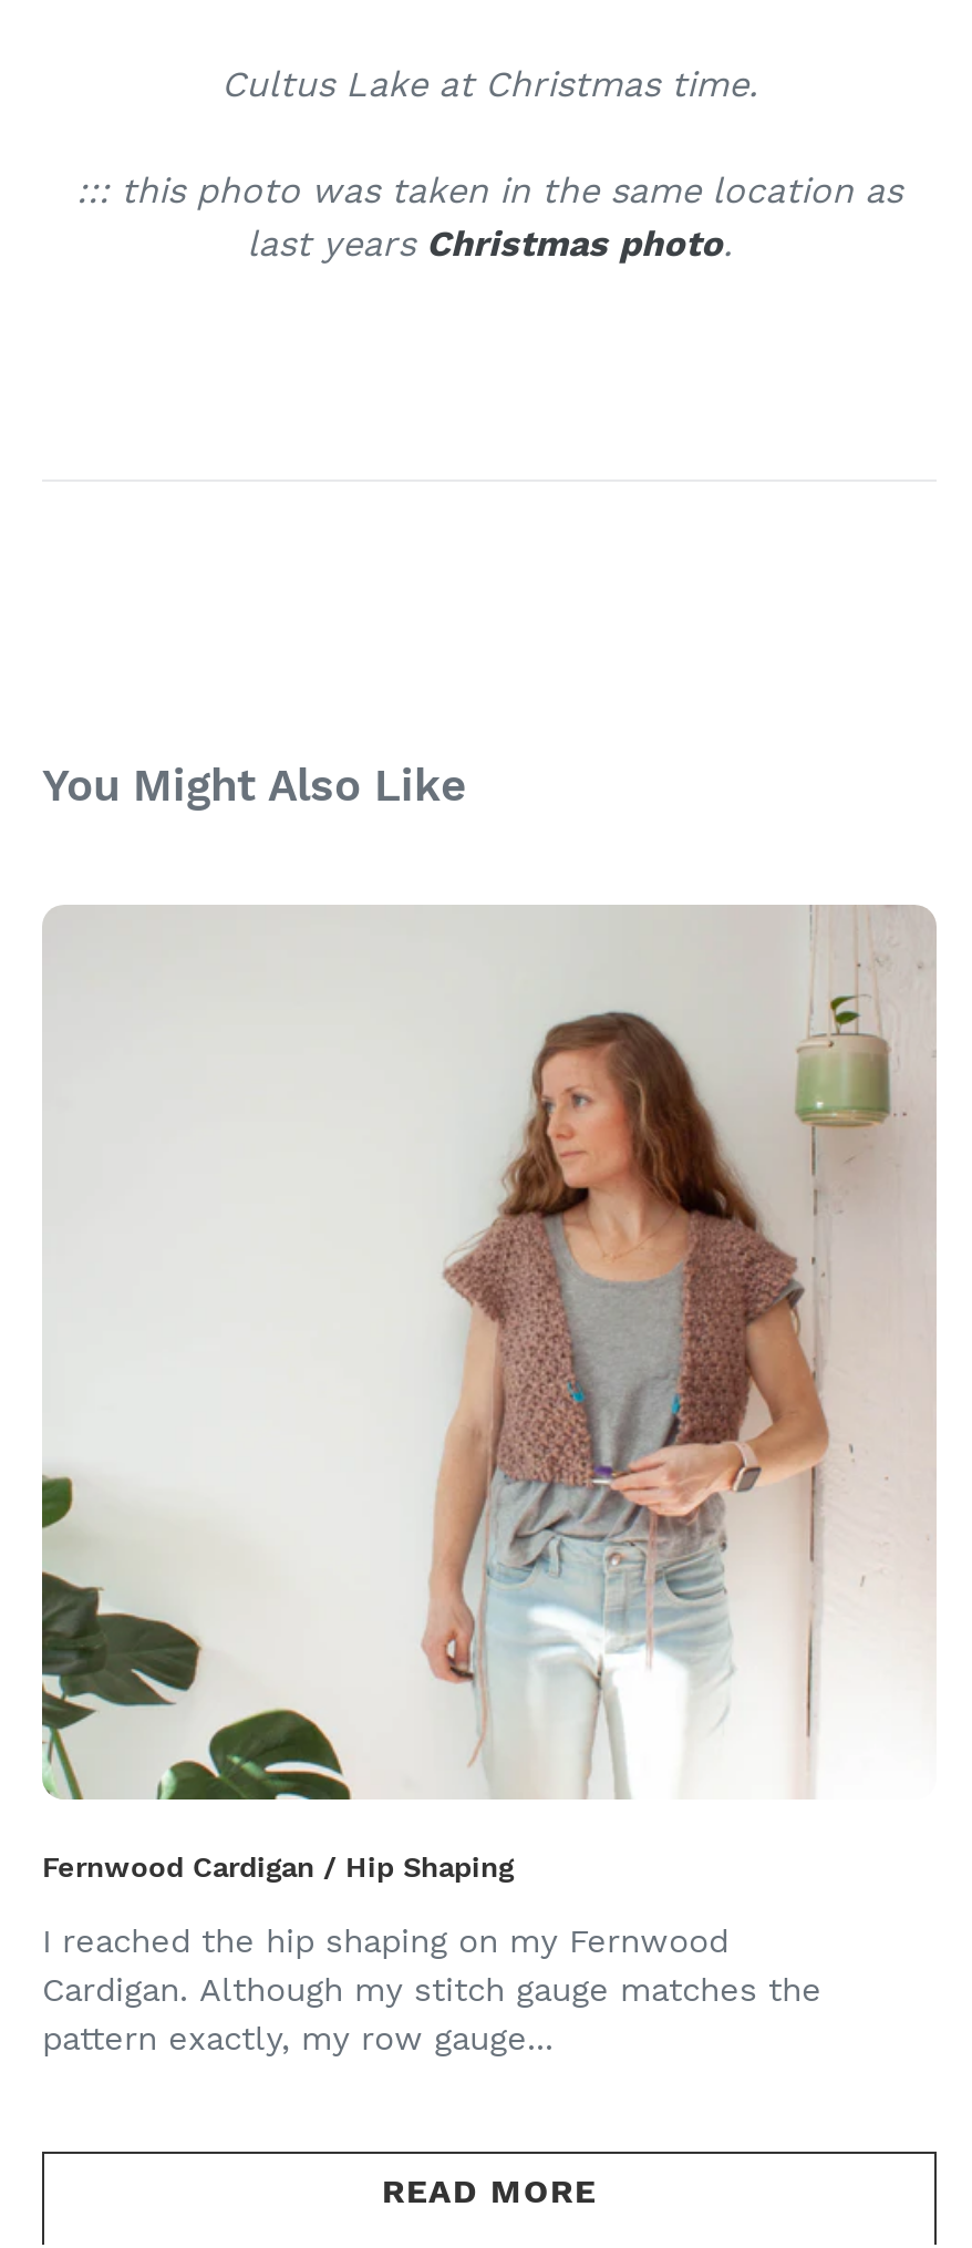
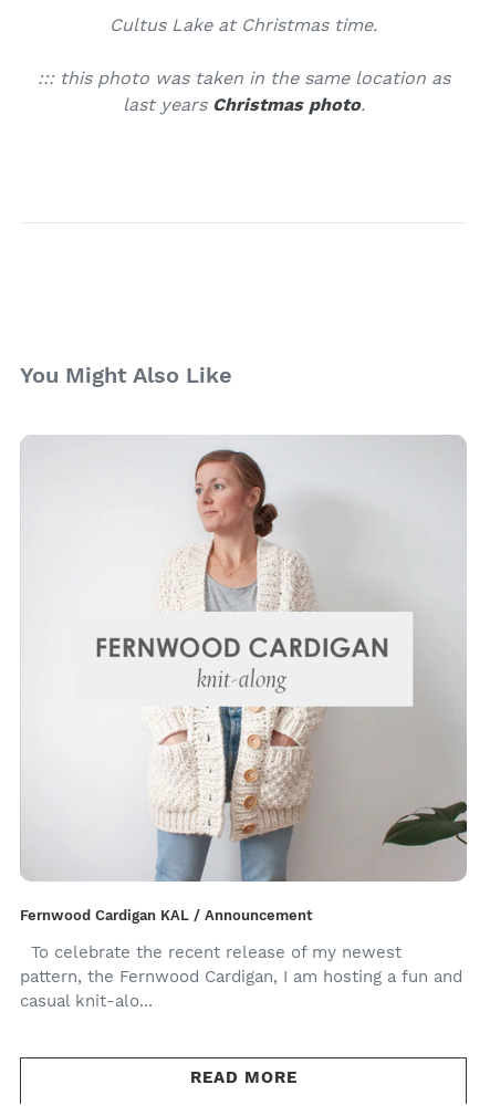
[40,907,937,1884] [image] | Fernwood Cardigan / Hip Shaping -> [20,437,468,924] [image] | Fernwood Cardigan KAL / Announcement
[42,1922,821,2059] I reached the hip shaping on my Fernwood | Cardigan. Although my stitch gauge matches the | pattern exactly, my row gauge... -> [20,943,462,1011] To celebrate the recent release of my newest | pattern, the Fernwood Cardigan, I am hosting a fun and | casual knit-alo...

